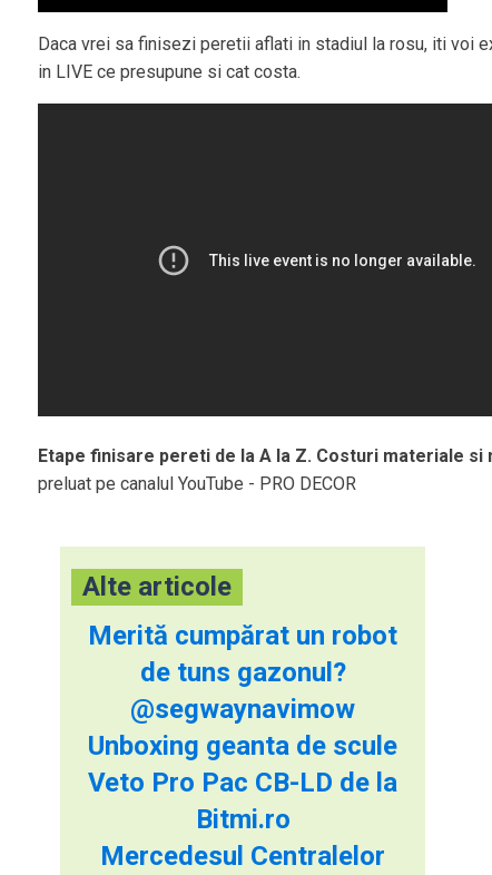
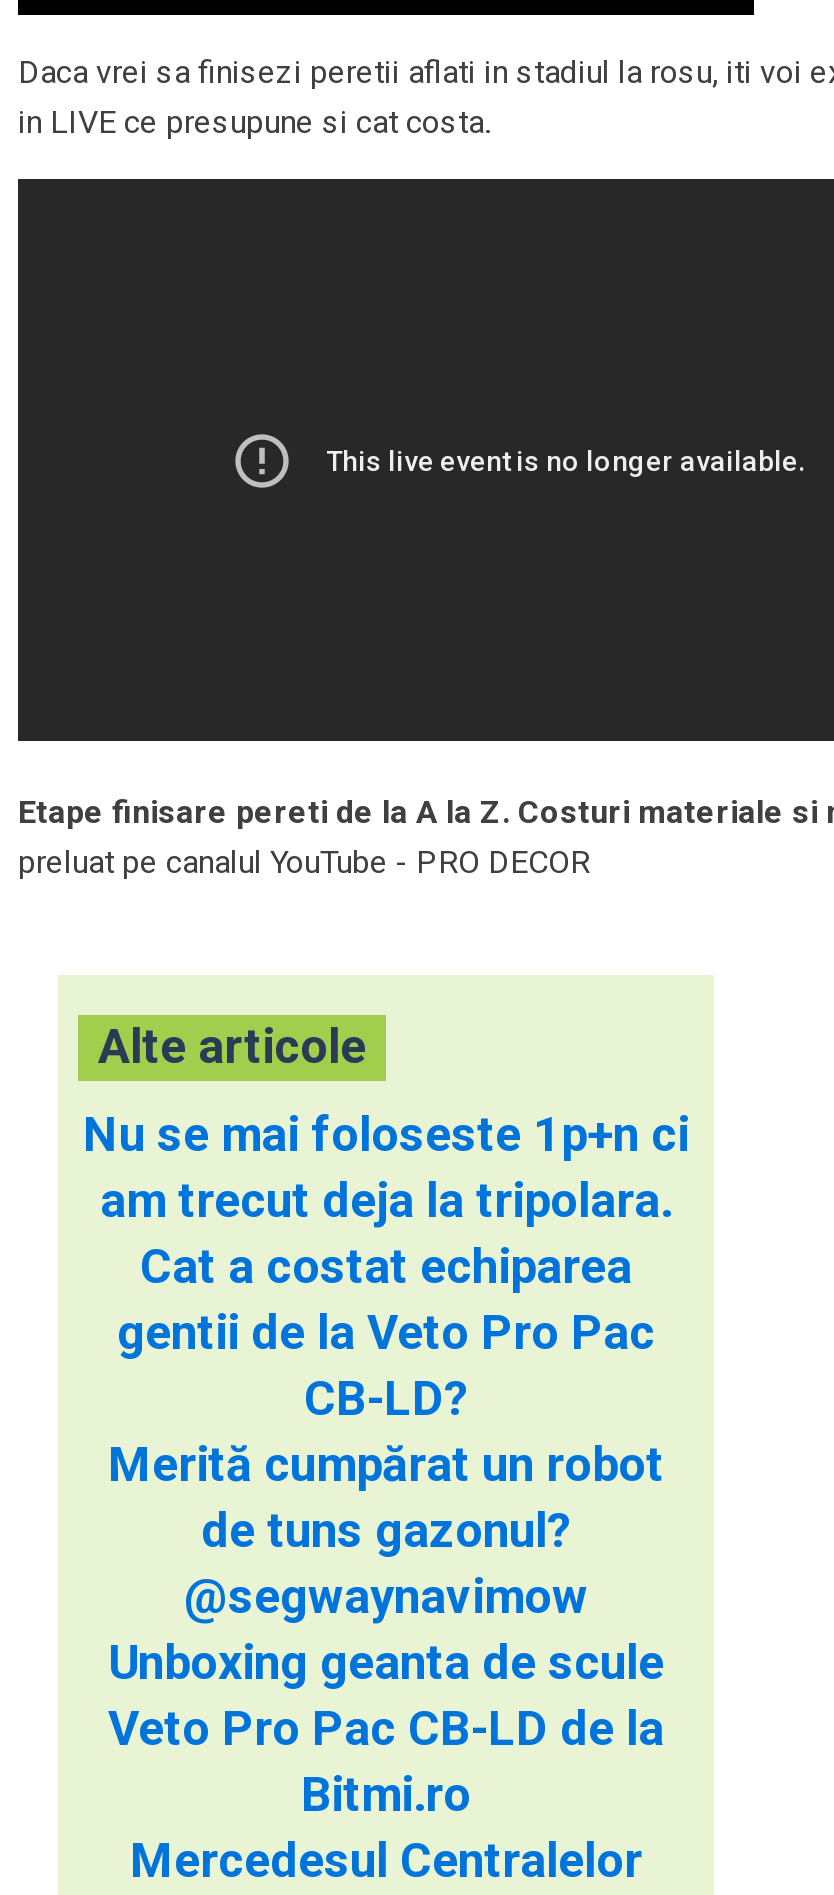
none -> [83,1106,689,1426] Nu se mai foloseste 1p+n ci | am trecut deja la tripolara. | Cat a costat echiparea | gentii de la Veto Pro Pac | CB-LD?

